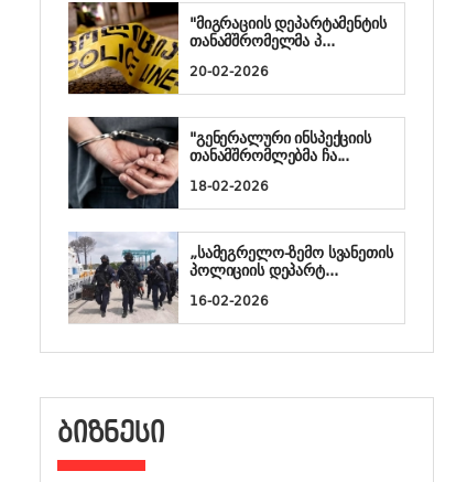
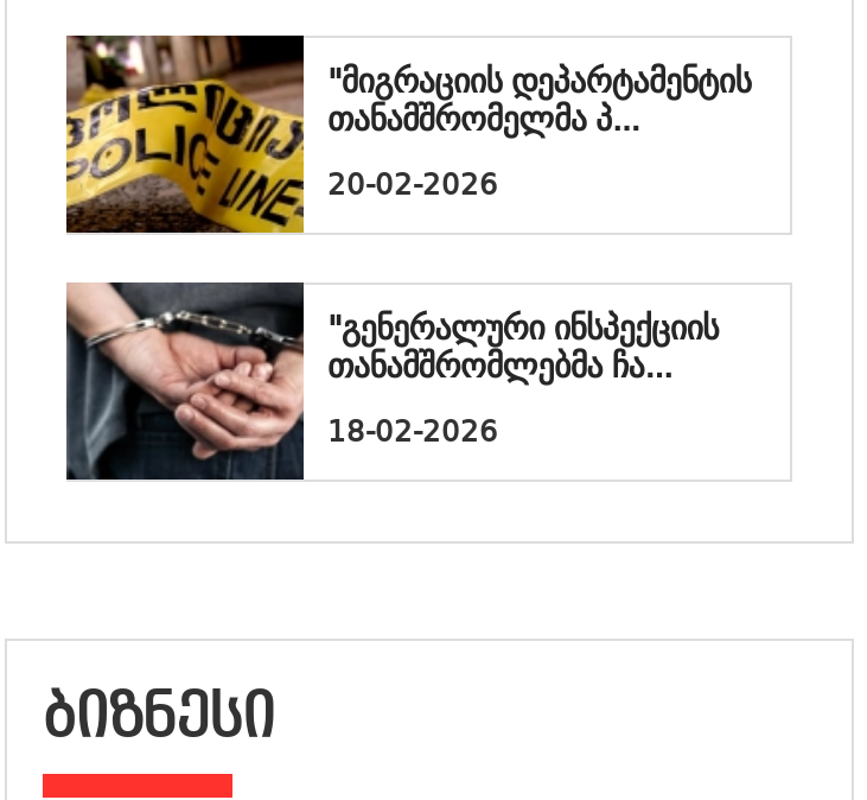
[68,232,393,323] [image] | „სამეგრელო-ზემო სვანეთის | პოლიციის დეპარტ... | 16-02-2026 -> none

